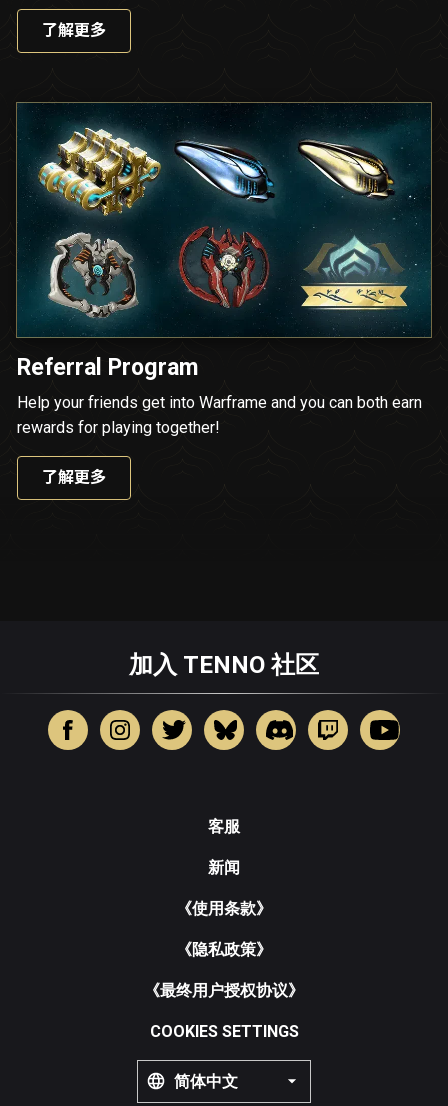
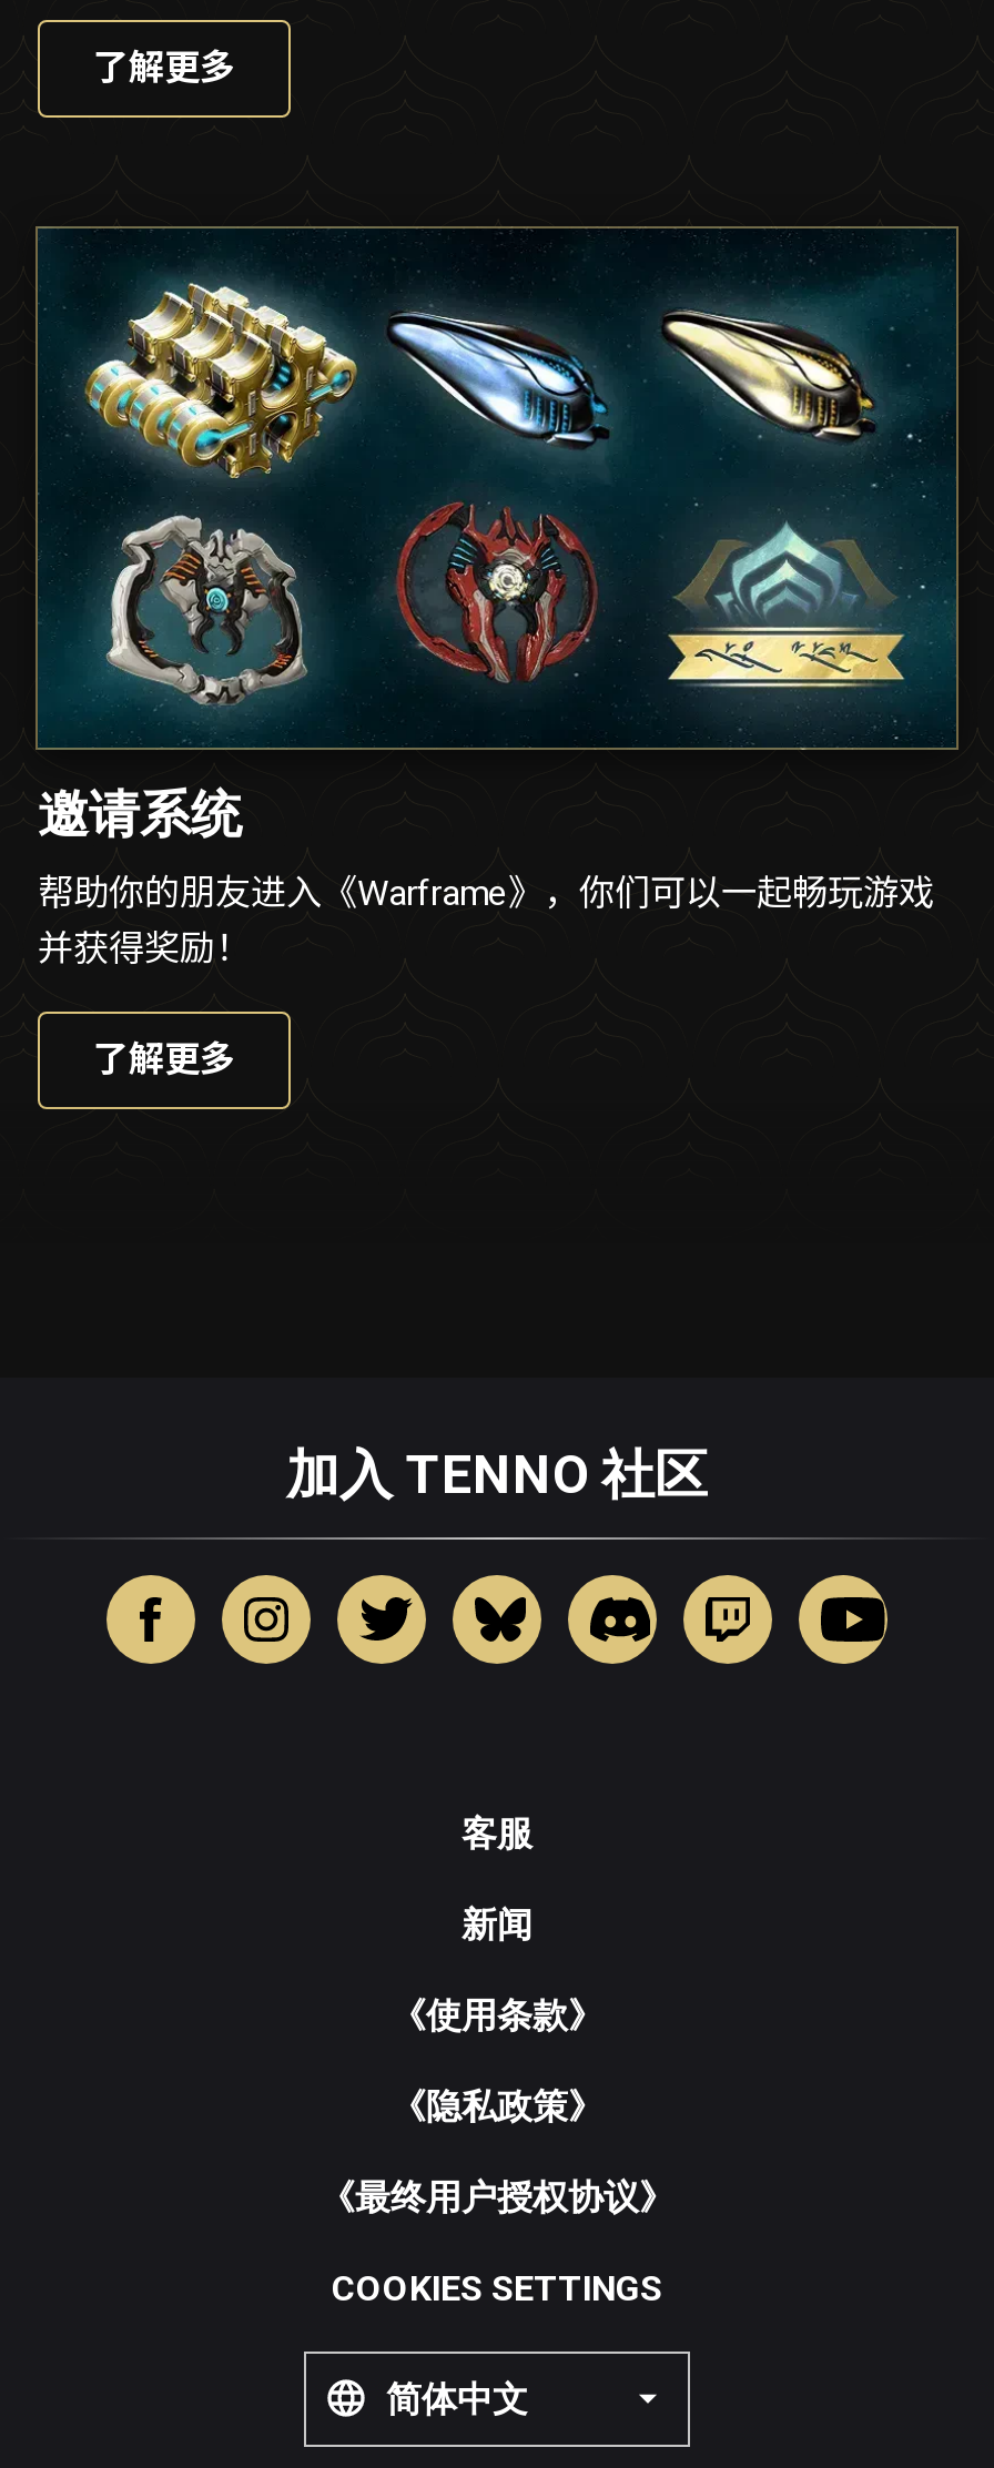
[17,354,422,437] Referral Program | Help your friends get into Warframe and you can both earn | rewards for playing together! -> [38,785,934,969] 邀请系统 | 帮助你的朋友进入《Warframe》，你们可以一起畅玩游戏 | 并获得奖励！

